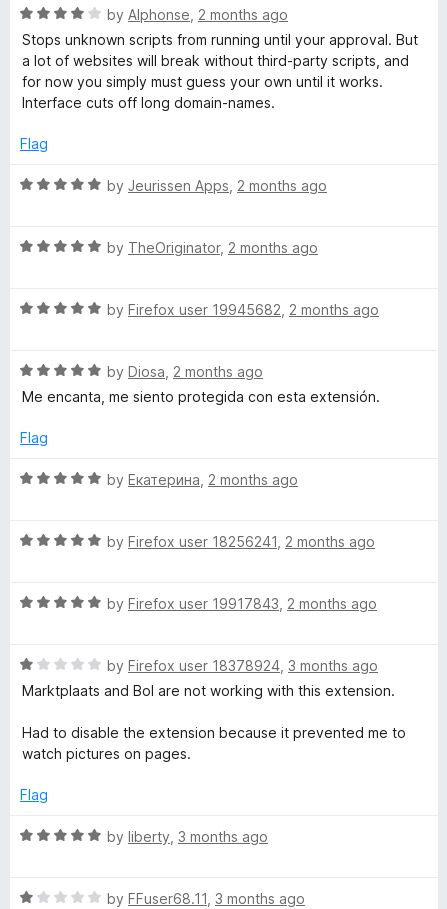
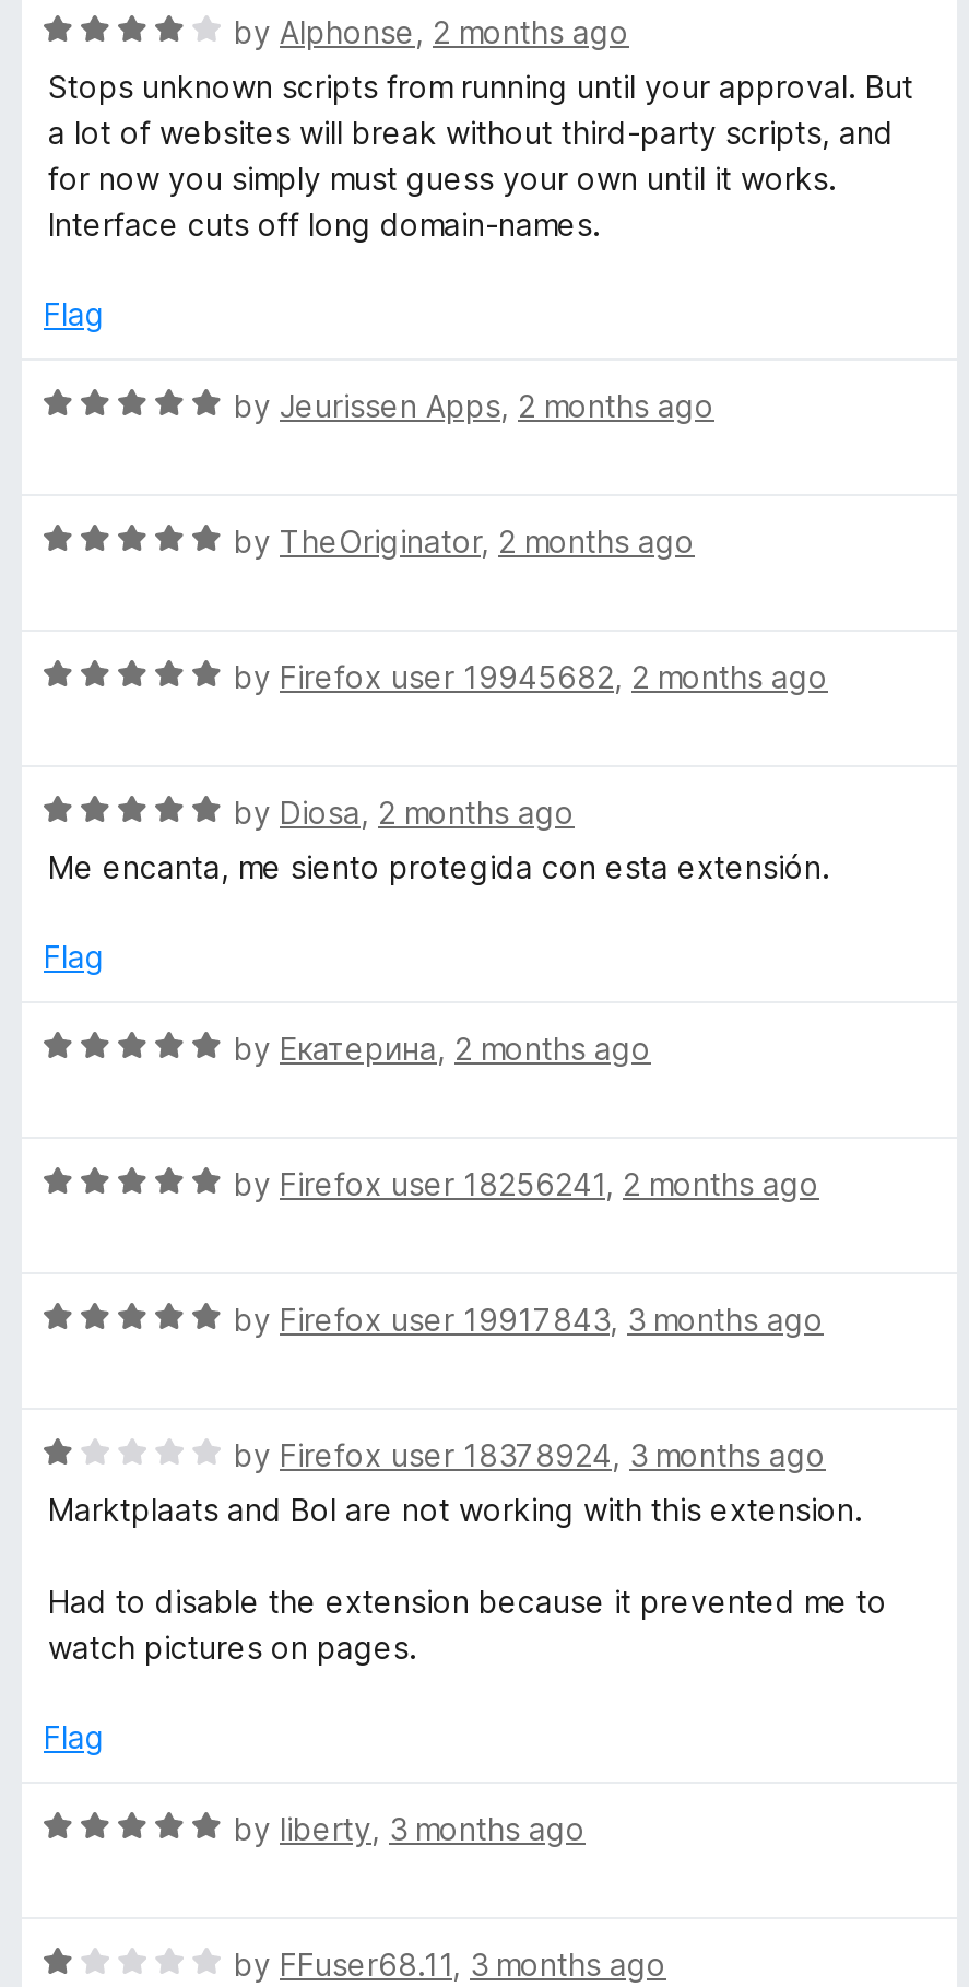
[107,595,377,612] by Firefox user 19917843, 2 months ago -> [234,1301,824,1338] by Firefox user 19917843, 3 months ago

